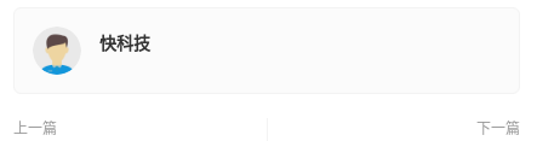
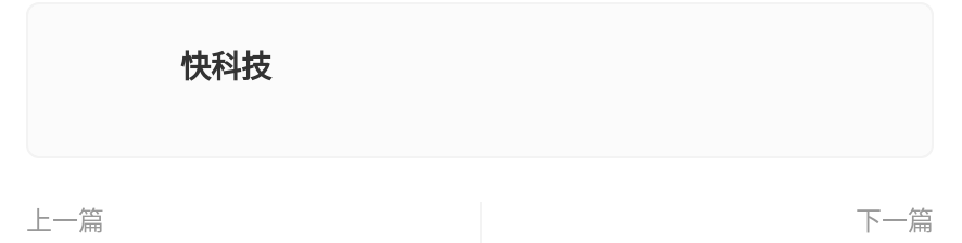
[34,29,79,76] [image] -> none

